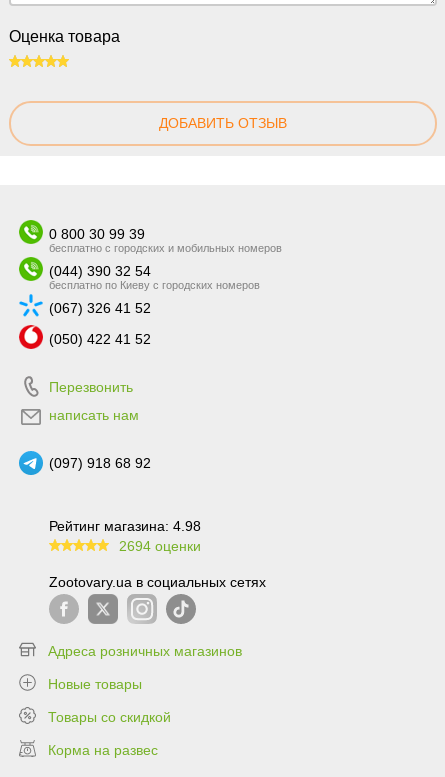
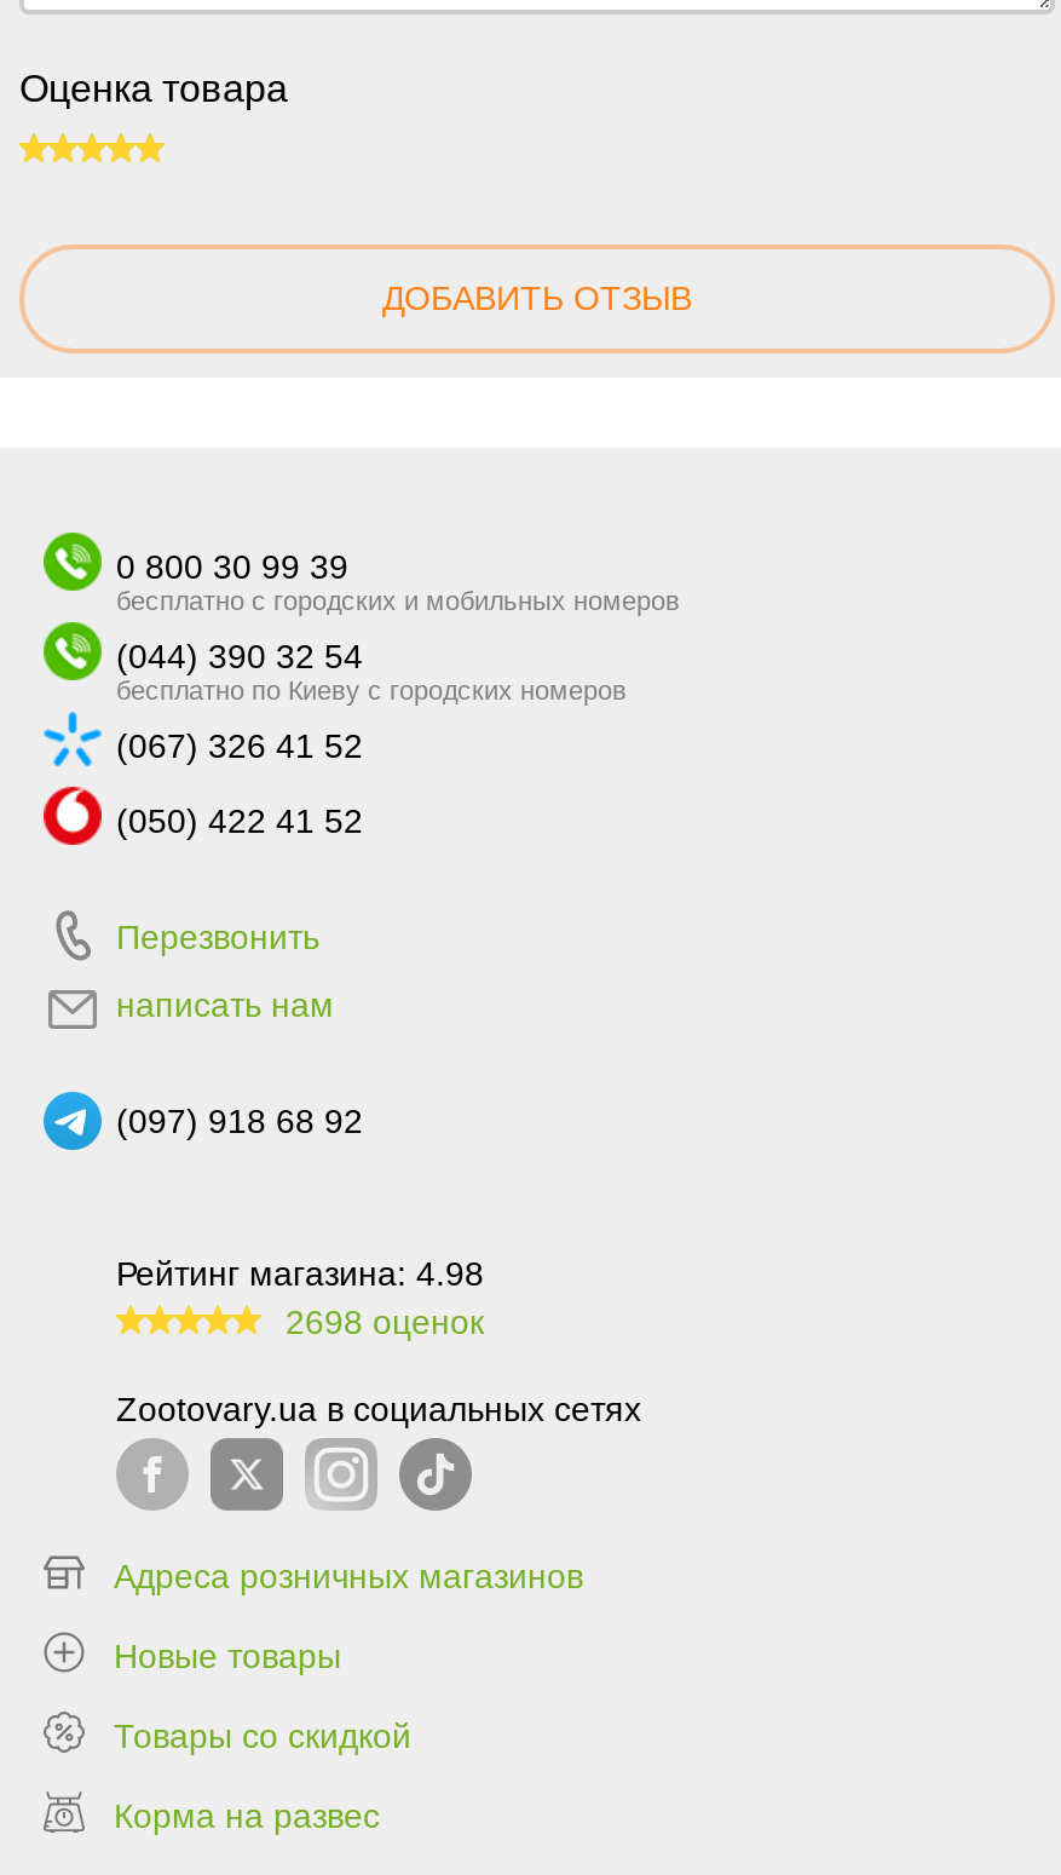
[119,538,201,554] 2694 оценки -> [286,1302,484,1341] 2698 оценок

